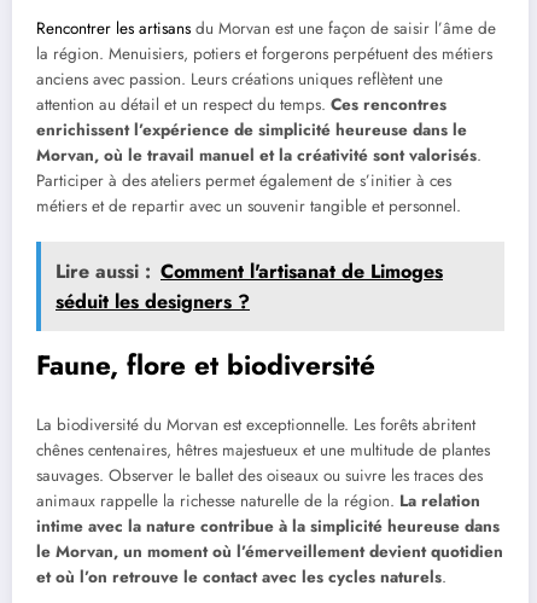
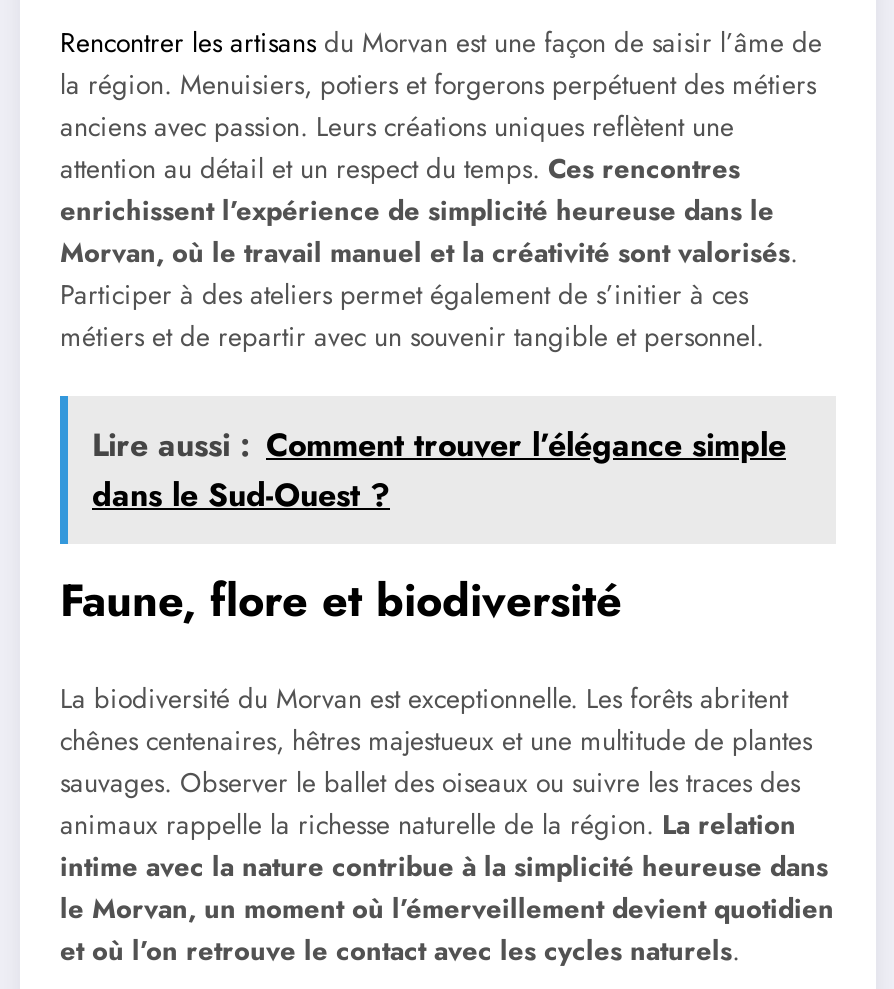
[56,257,443,315] Lire aussi : Comment l'artisanat de Limoges | séduit les designers ? -> [92,422,786,518] Lire aussi : Comment trouver l’élégance simple | dans le Sud-Ouest ?

